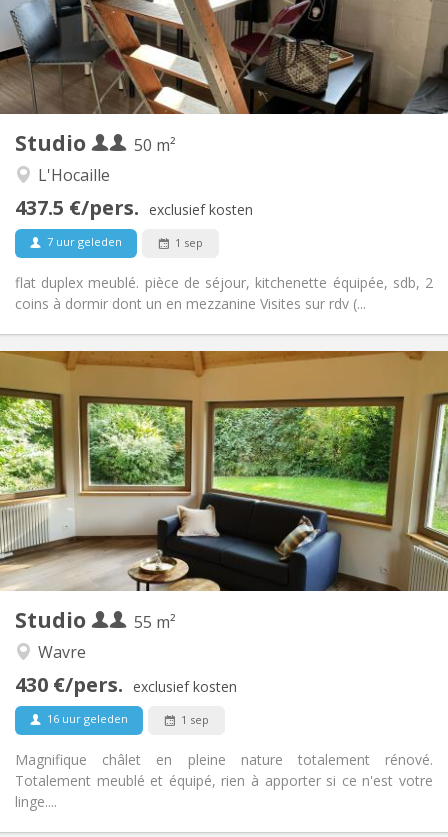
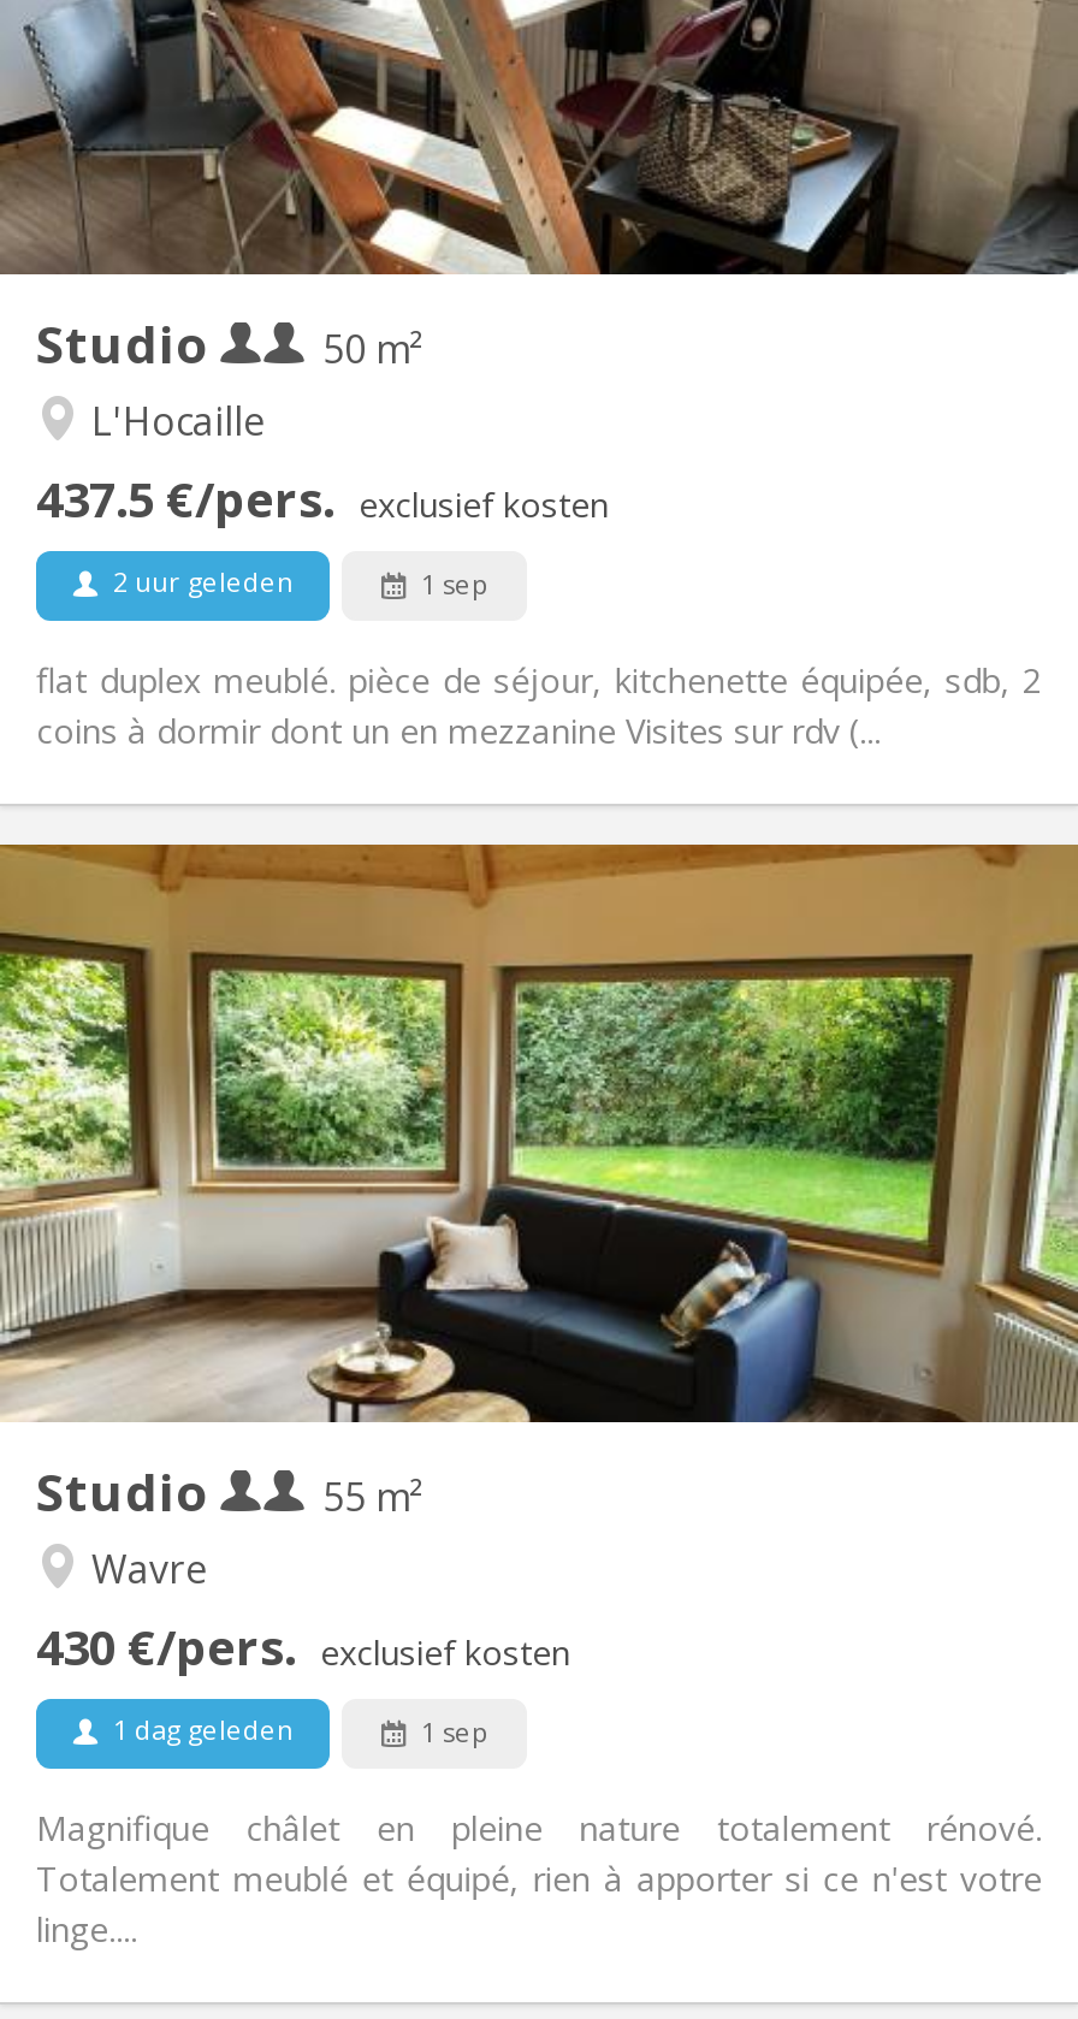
[44,234,122,249] 7 uur geleden -> [106,563,294,599] 2 uur geleden
[44,711,128,726] 16 uur geleden -> [106,1710,294,1747] 1 dag geleden

